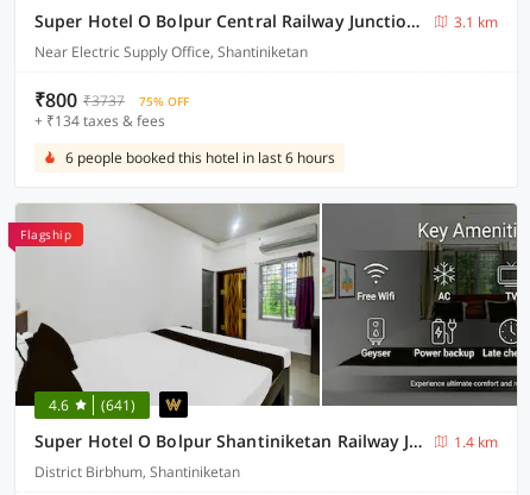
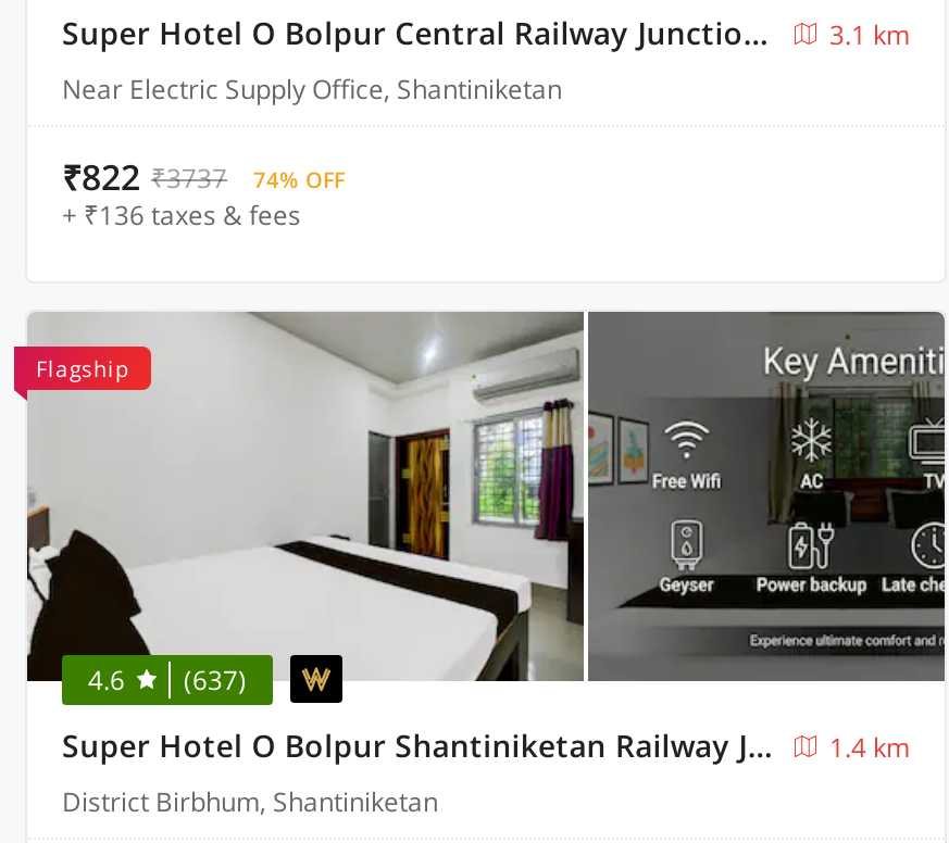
[34,87,335,168] ₹800 ₹3737 | 75% OFF | + ₹134 taxes & fees | 6 people booked this hotel in last 6 hours -> [62,153,345,234] ₹822 ₹3737 | 74% OFF | + ₹136 taxes & fees
[49,395,135,415] 4.6 (641) -> [88,662,247,699] 4.6 (637)

